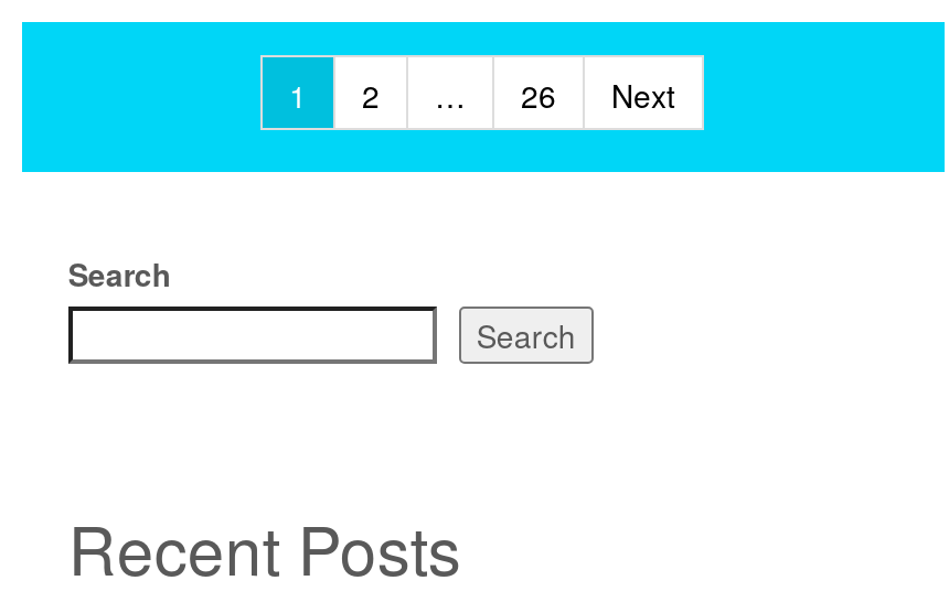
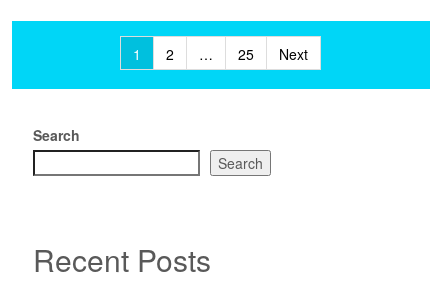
[521,73,556,117] 26 -> [238,44,254,64] 25

